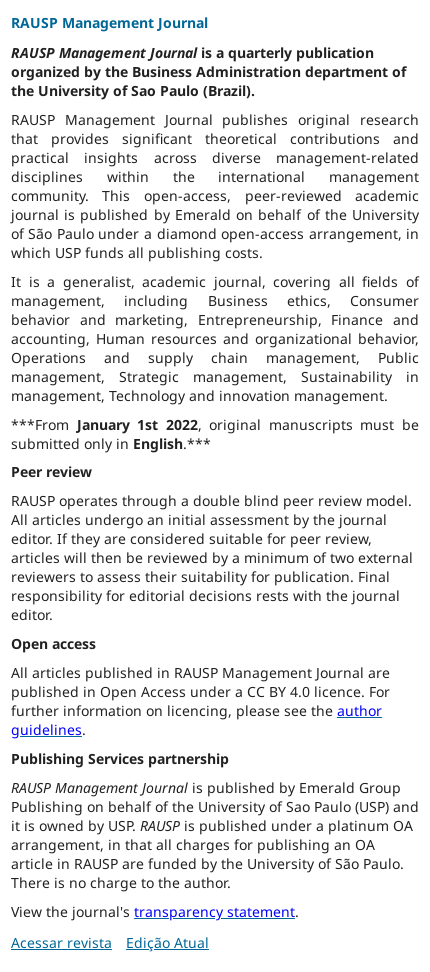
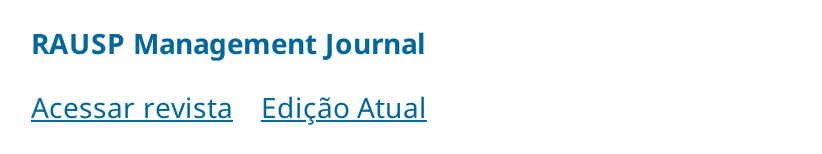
[11,42,419,921] RAUSP Management Journal is a quarterly publication | organized by the Business Administration department of | the University of Sao Paulo (Brazil). | RAUSP Management Journal publishes original research | that provides significant theoretical contributions and | practical insights across diverse management-related | disciplines within the international management | community. This open-access, peer-reviewed academic | journal is published by Emerald on behalf of the University | of São Paulo under a diamond open-access arrangement, in | which USP funds all publishing costs. | It is a generalist, academic journal, covering all fields of | management, including Business ethics, Consumer | behavior and marketing, Entrepreneurship, Finance and | accounting, Human resources and organizational behavior, | Operations and supply chain management, Public | management, Strategic management, Sustainability in | management, Technology and innovation management. | ***From January 1st 2022, original manuscripts must be | submitted only in English.*** | Peer review | RAUSP operates through a double blind peer review model. | All articles undergo an initial assessment by the journal | editor. If they are considered suitable for peer review, | articles will then be reviewed by a minimum of two external | reviewers to assess their suitability for publication. Final | responsibility for editorial decisions rests with the journal | editor. | Open access | All articles published in RAUSP Management Journal are | published in Open Access under a CC BY 4.0 licence. For | further information on licencing, please see the author | guidelines. | Publishing Services partnership | RAUSP Management Journal is published by Emerald Group | Publishing on behalf of the University of Sao Paulo (USP) and | it is owned by USP. RAUSP is published under a platinum OA | arrangement, in that all charges for publishing an OA | article in RAUSP are funded by the University of São Paulo. | There is no charge to the author. | View the journal's transparency statement. -> none

